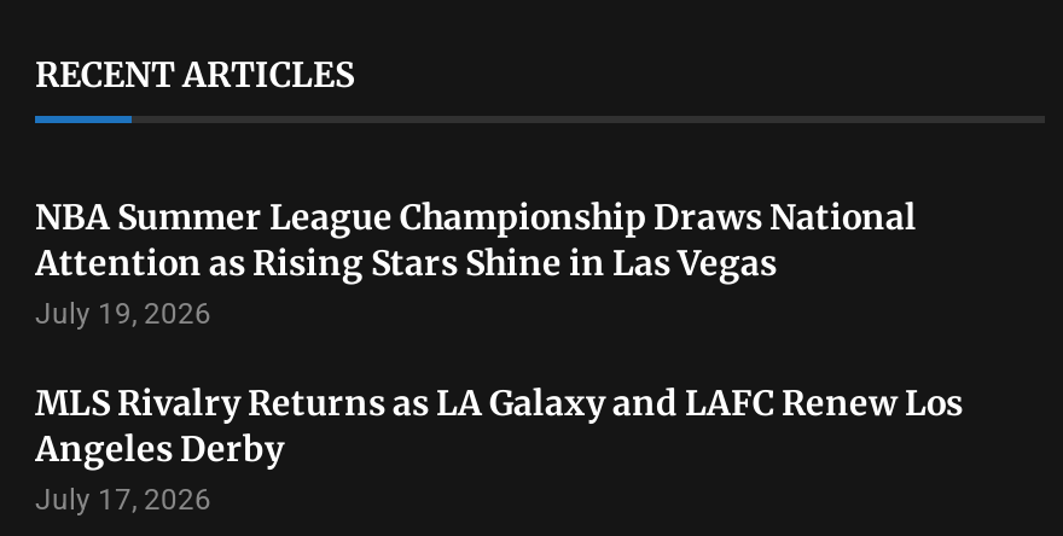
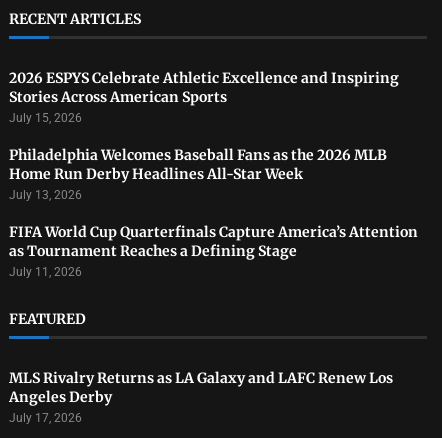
[35,195,917,330] NBA Summer League Championship Draws National | Attention as Rising Stars Shine in Las Vegas | July 19, 2026 -> [9,69,418,328] 2026 ESPYS Celebrate Athletic Excellence and Inspiring | Stories Across American Sports | July 15, 2026 | Philadelphia Welcomes Baseball Fans as the 2026 MLB | Home Run Derby Headlines All-Star Week | July 13, 2026 | FIFA World Cup Quarterfinals Capture America’s Attention | as Tournament Reaches a Defining Stage | July 11, 2026 | FEATURED

